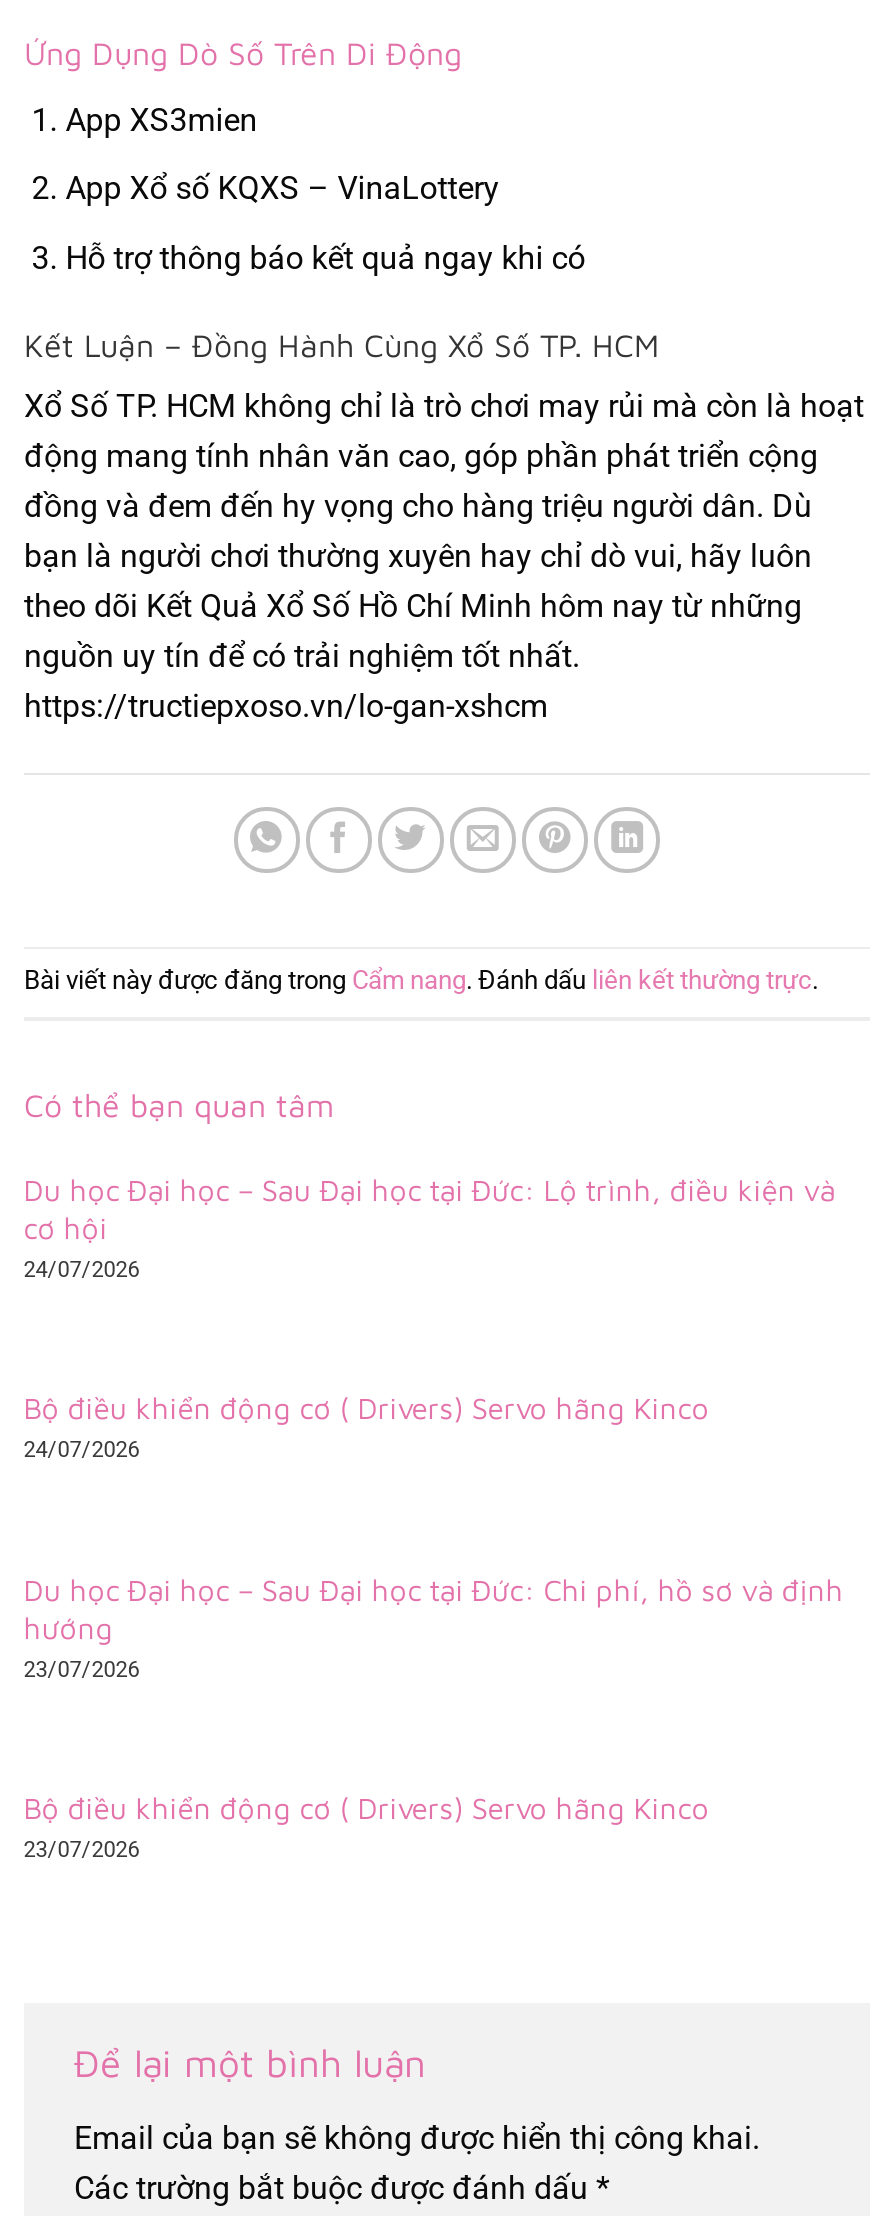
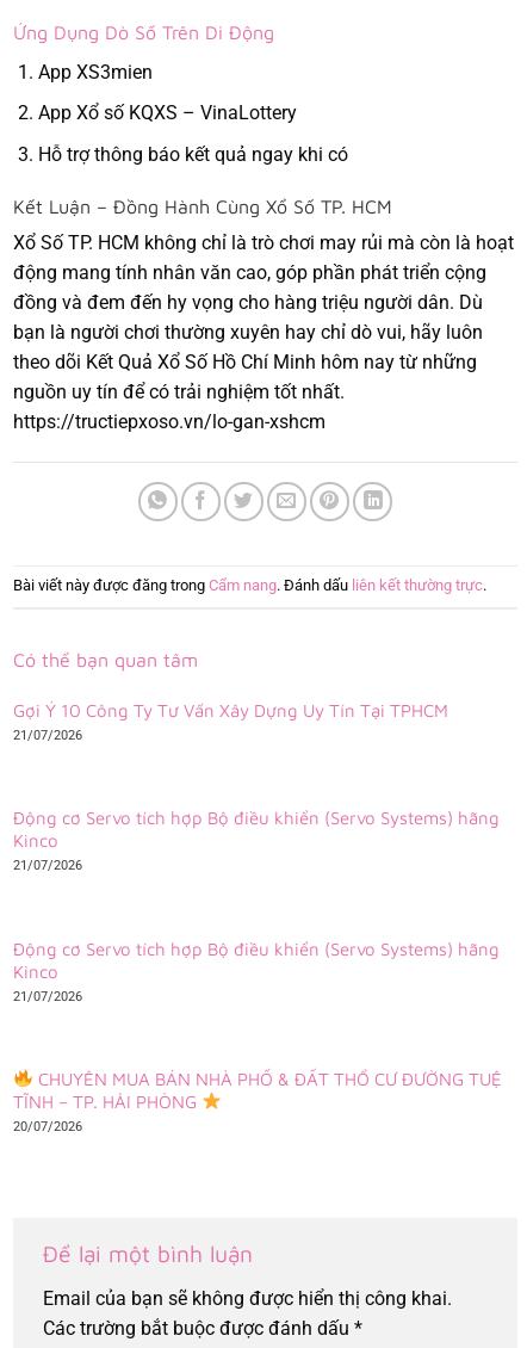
[24,1174,836,1284] Du học Đại học – Sau Đại học tại Đức: Lộ trình, điều kiện và | cơ hội | 24/07/2026 -> [13,701,448,744] Gợi Ý 10 Công Ty Tư Vấn Xây Dựng Uy Tín Tại TPHCM | 21/07/2026
[24,1392,710,1464] Bộ điều khiển động cơ ( Drivers) Servo hãng Kinco | 24/07/2026 -> [13,808,499,874] Động cơ Servo tích hợp Bộ điều khiển (Servo Systems) hãng | Kinco | 21/07/2026
[24,1572,844,1682] Du học Đại học – Sau Đại học tại Đức: Chi phí, hồ sơ và định | hướng | 23/07/2026 -> [13,938,499,1004] Động cơ Servo tích hợp Bộ điều khiển (Servo Systems) hãng | Kinco | 21/07/2026
[24,1790,710,1862] Bộ điều khiển động cơ ( Drivers) Servo hãng Kinco | 23/07/2026 -> [13,1068,502,1134] CHUYÊN MUA BÁN NHÀ PHỐ & ĐẤT THỔ CƯ ĐƯỜNG TUỆ | TĨNH – TP. HẢI PHÒNG | 20/07/2026

